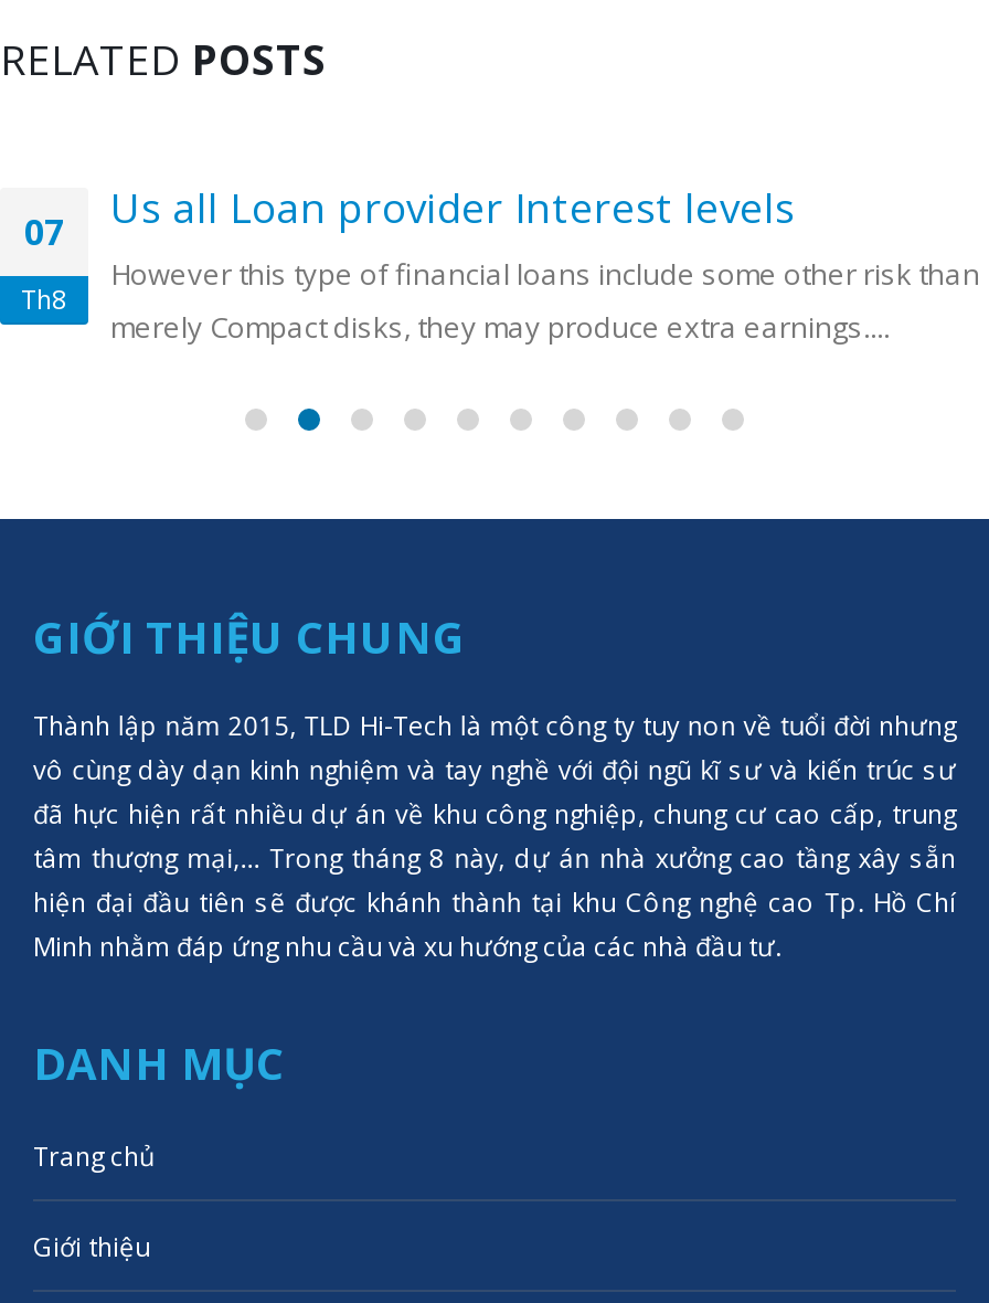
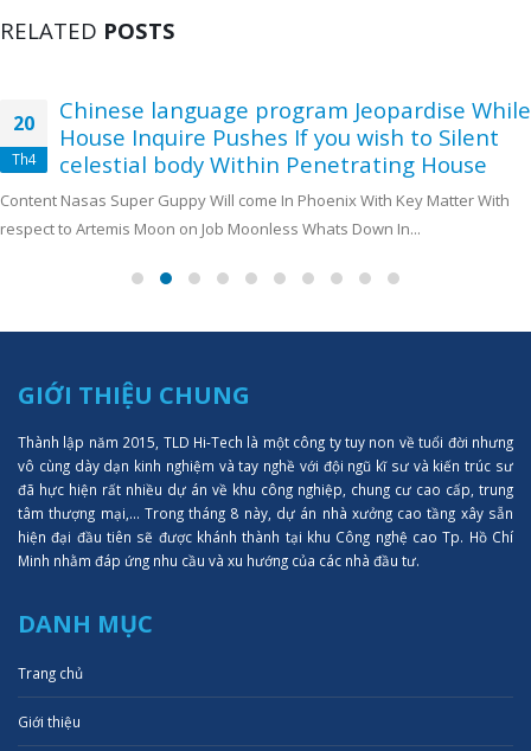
[110,180,980,348] Us all Loan provider Interest levels | However this type of financial loans include some other risk than | merely Compact disks, they may produce extra earnings.... -> [0,95,531,240] Chinese language program Jeopardise While | House Inquire Pushes If you wish to Silent | celestial body Within Penetrating House | Content Nasas Super Guppy Will come In Phoenix With Key Matter With | respect to Artemis Moon on Job Moonless Whats Down In...
[24,208,64,257] 07 -> [13,111,34,137] 20
[21,281,67,317] Th8 -> [11,150,36,169] Th4

